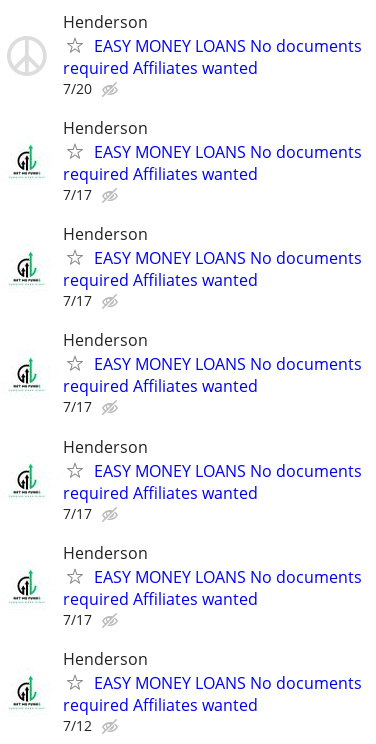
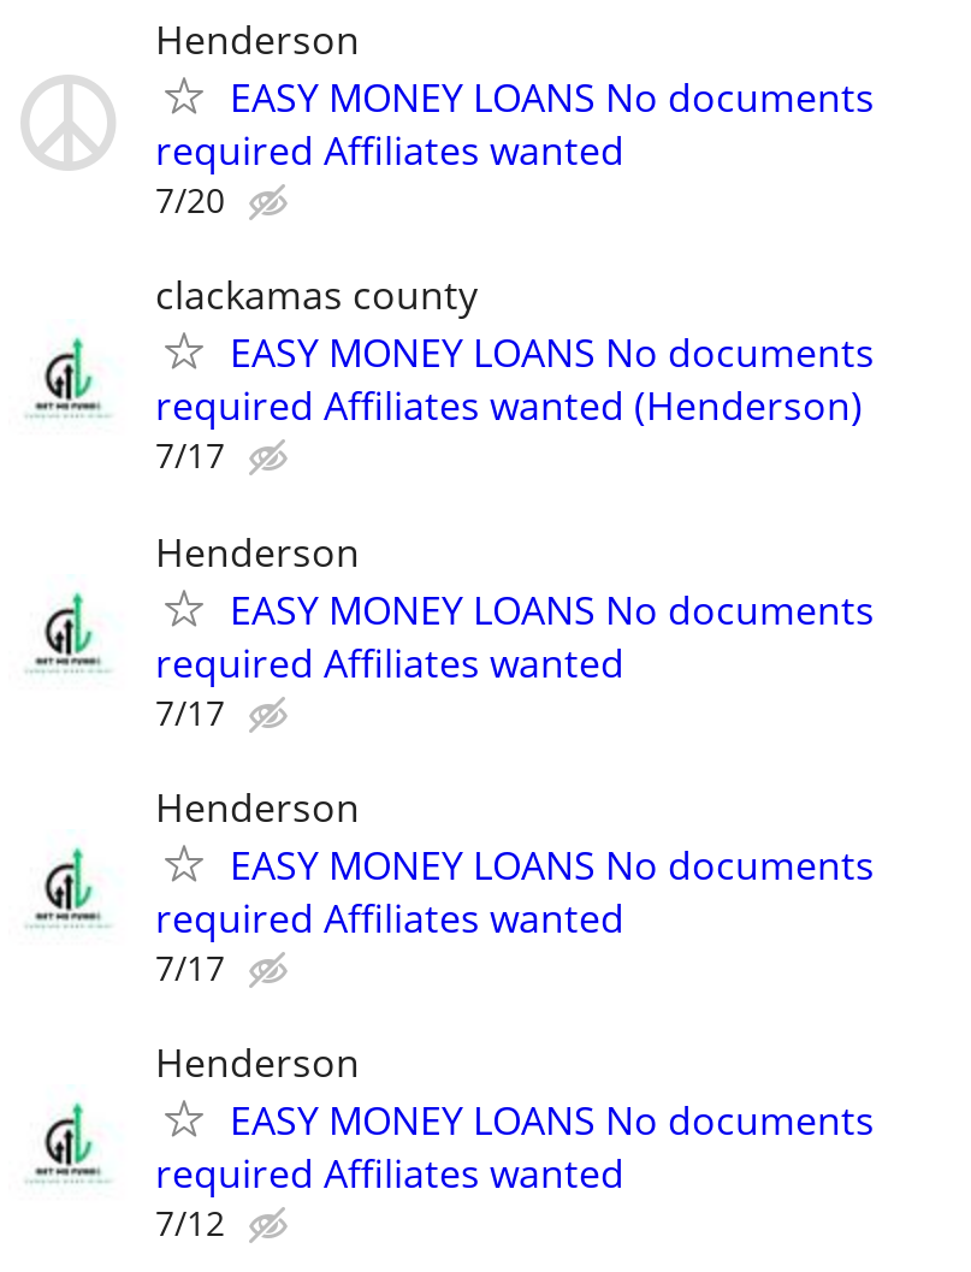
[63,117,148,139] Henderson -> [155,269,478,322] clackamas county
[63,163,362,397] required Affiliates wanted | 7/17 | Henderson | EASY MONEY LOANS No documents | required Affiliates wanted | 7/17 | Henderson | EASY MONEY LOANS No documents | required Affiliates wanted -> [155,380,863,433] required Affiliates wanted (Henderson)

